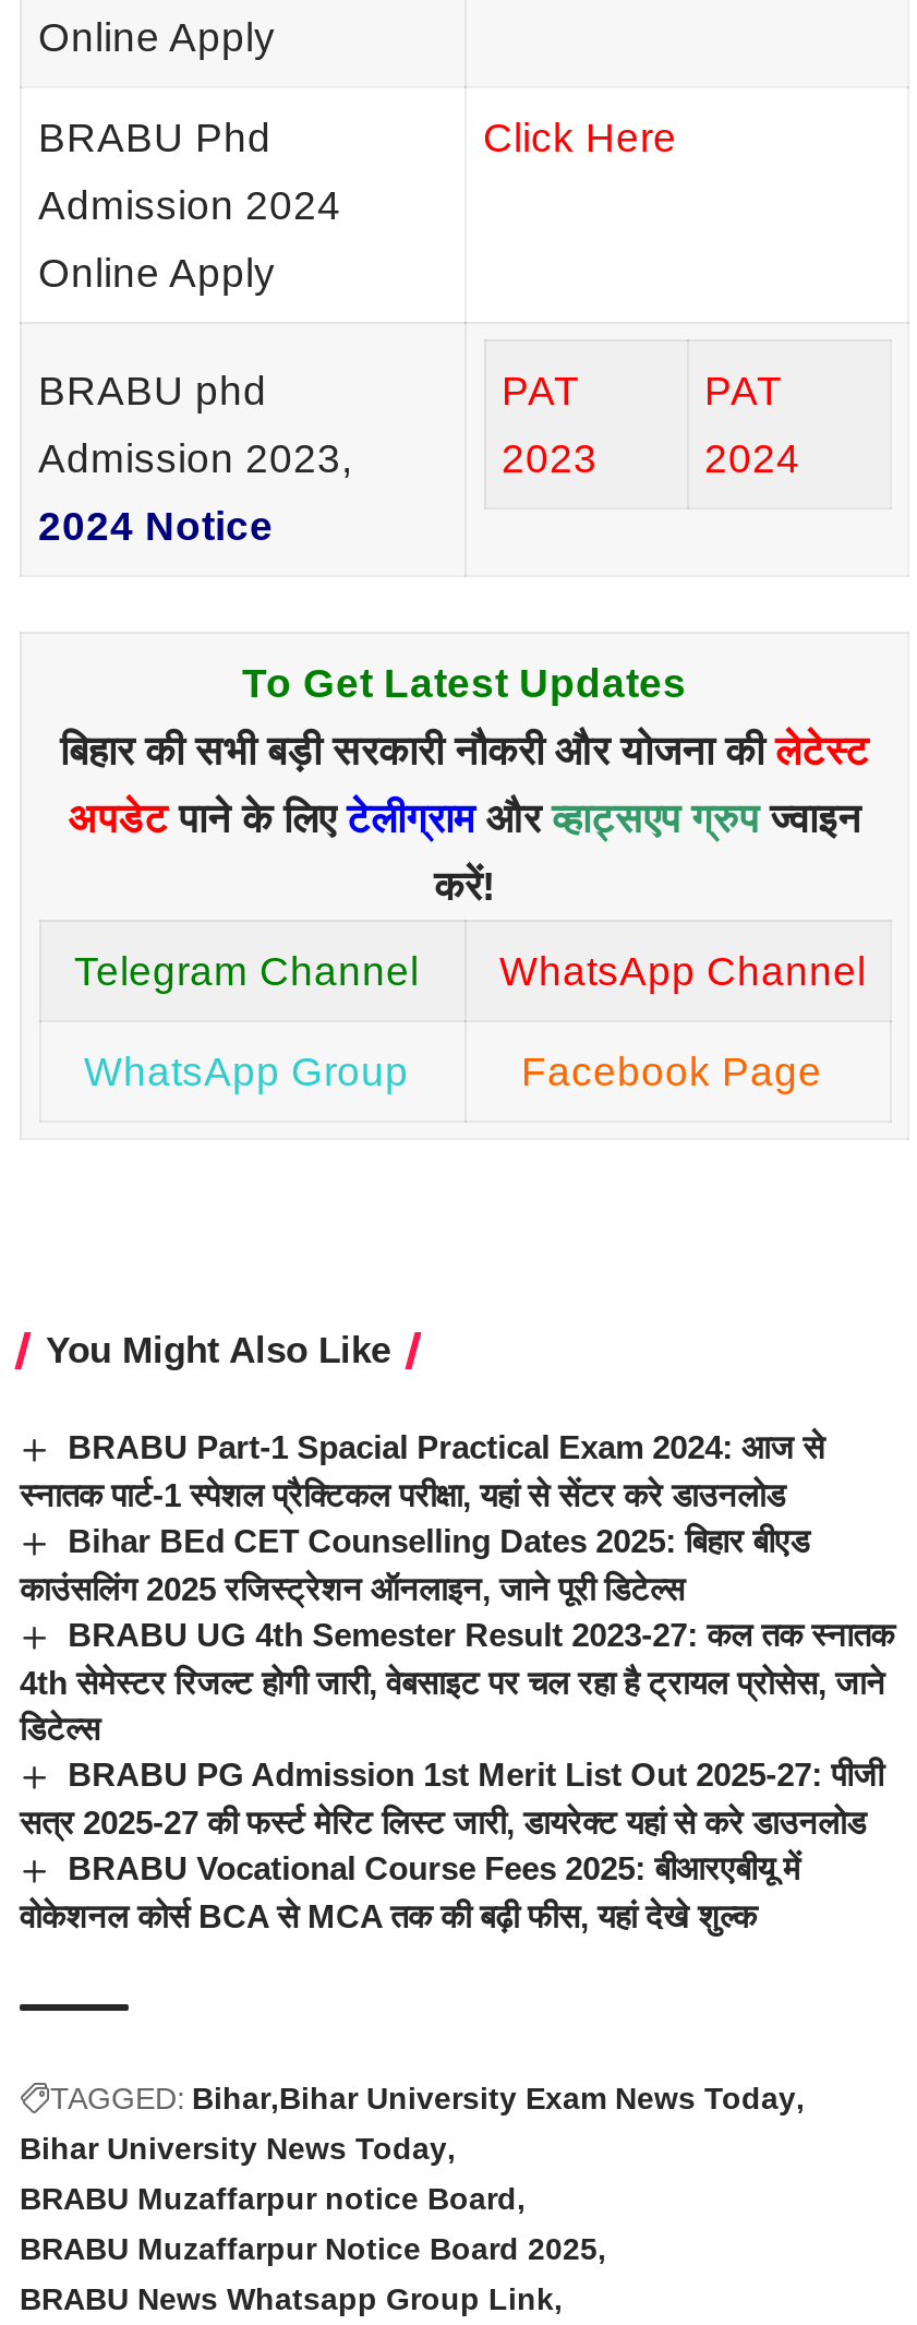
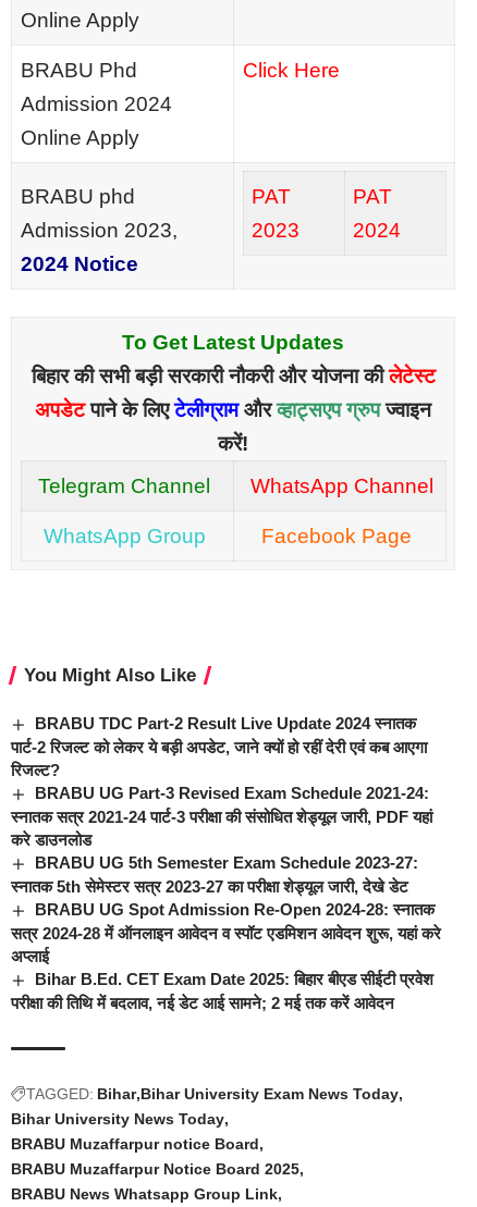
[20,1428,894,1935] BRABU Part-1 Spacial Practical Exam 2024: आज से | स्नातक पार्ट-1 स्पेशल प्रैक्टिकल परीक्षा, यहां से सेंटर करे डाउनलोड | Bihar BEd CET Counselling Dates 2025: बिहार बीएड | काउंसलिंग 2025 रजिस्ट्रेशन ऑनलाइन, जाने पूरी डिटेल्स | BRABU UG 4th Semester Result 2023-27: कल तक स्नातक | 4th सेमेस्टर रिजल्ट होगी जारी, वेबसाइट पर चल रहा है ट्रायल प्रोसेस, जाने | डिटेल्स | BRABU PG Admission 1st Merit List Out 2025-27: पीजी | सत्र 2025-27 की फर्स्ट मेरिट लिस्ट जारी, डायरेक्ट यहां से करे डाउनलोड | BRABU Vocational Course Fees 2025: बीआरएबीयू में | वोकेशनल कोर्स BCA से MCA तक की बढ़ी फीस, यहां देखे शुल्क -> [11,714,441,1012] BRABU TDC Part-2 Result Live Update 2024 स्नातक | पार्ट-2 रिजल्ट को लेकर ये बड़ी अपडेट, जाने क्यों हो रहीं देरी एवं कब आएगा | रिजल्ट? | BRABU UG Part-3 Revised Exam Schedule 2021-24: | स्नातक सत्र 2021-24 पार्ट-3 परीक्षा की संसोधित शेड्यूल जारी, PDF यहां | करे डाउनलोड | BRABU UG 5th Semester Exam Schedule 2023-27: | स्नातक 5th सेमेस्टर सत्र 2023-27 का परीक्षा शेड्यूल जारी, देखे डेट | BRABU UG Spot Admission Re-Open 2024-28: स्नातक | सत्र 2024-28 में ऑनलाइन आवेदन व स्पॉट एडमिशन आवेदन शुरू, यहां करे | अप्लाई | Bihar B.Ed. CET Exam Date 2025: बिहार बीएड सीईटी प्रवेश | परीक्षा की तिथि में बदलाव, नई डेट आई सामने; 2 मई तक करें आवेदन

